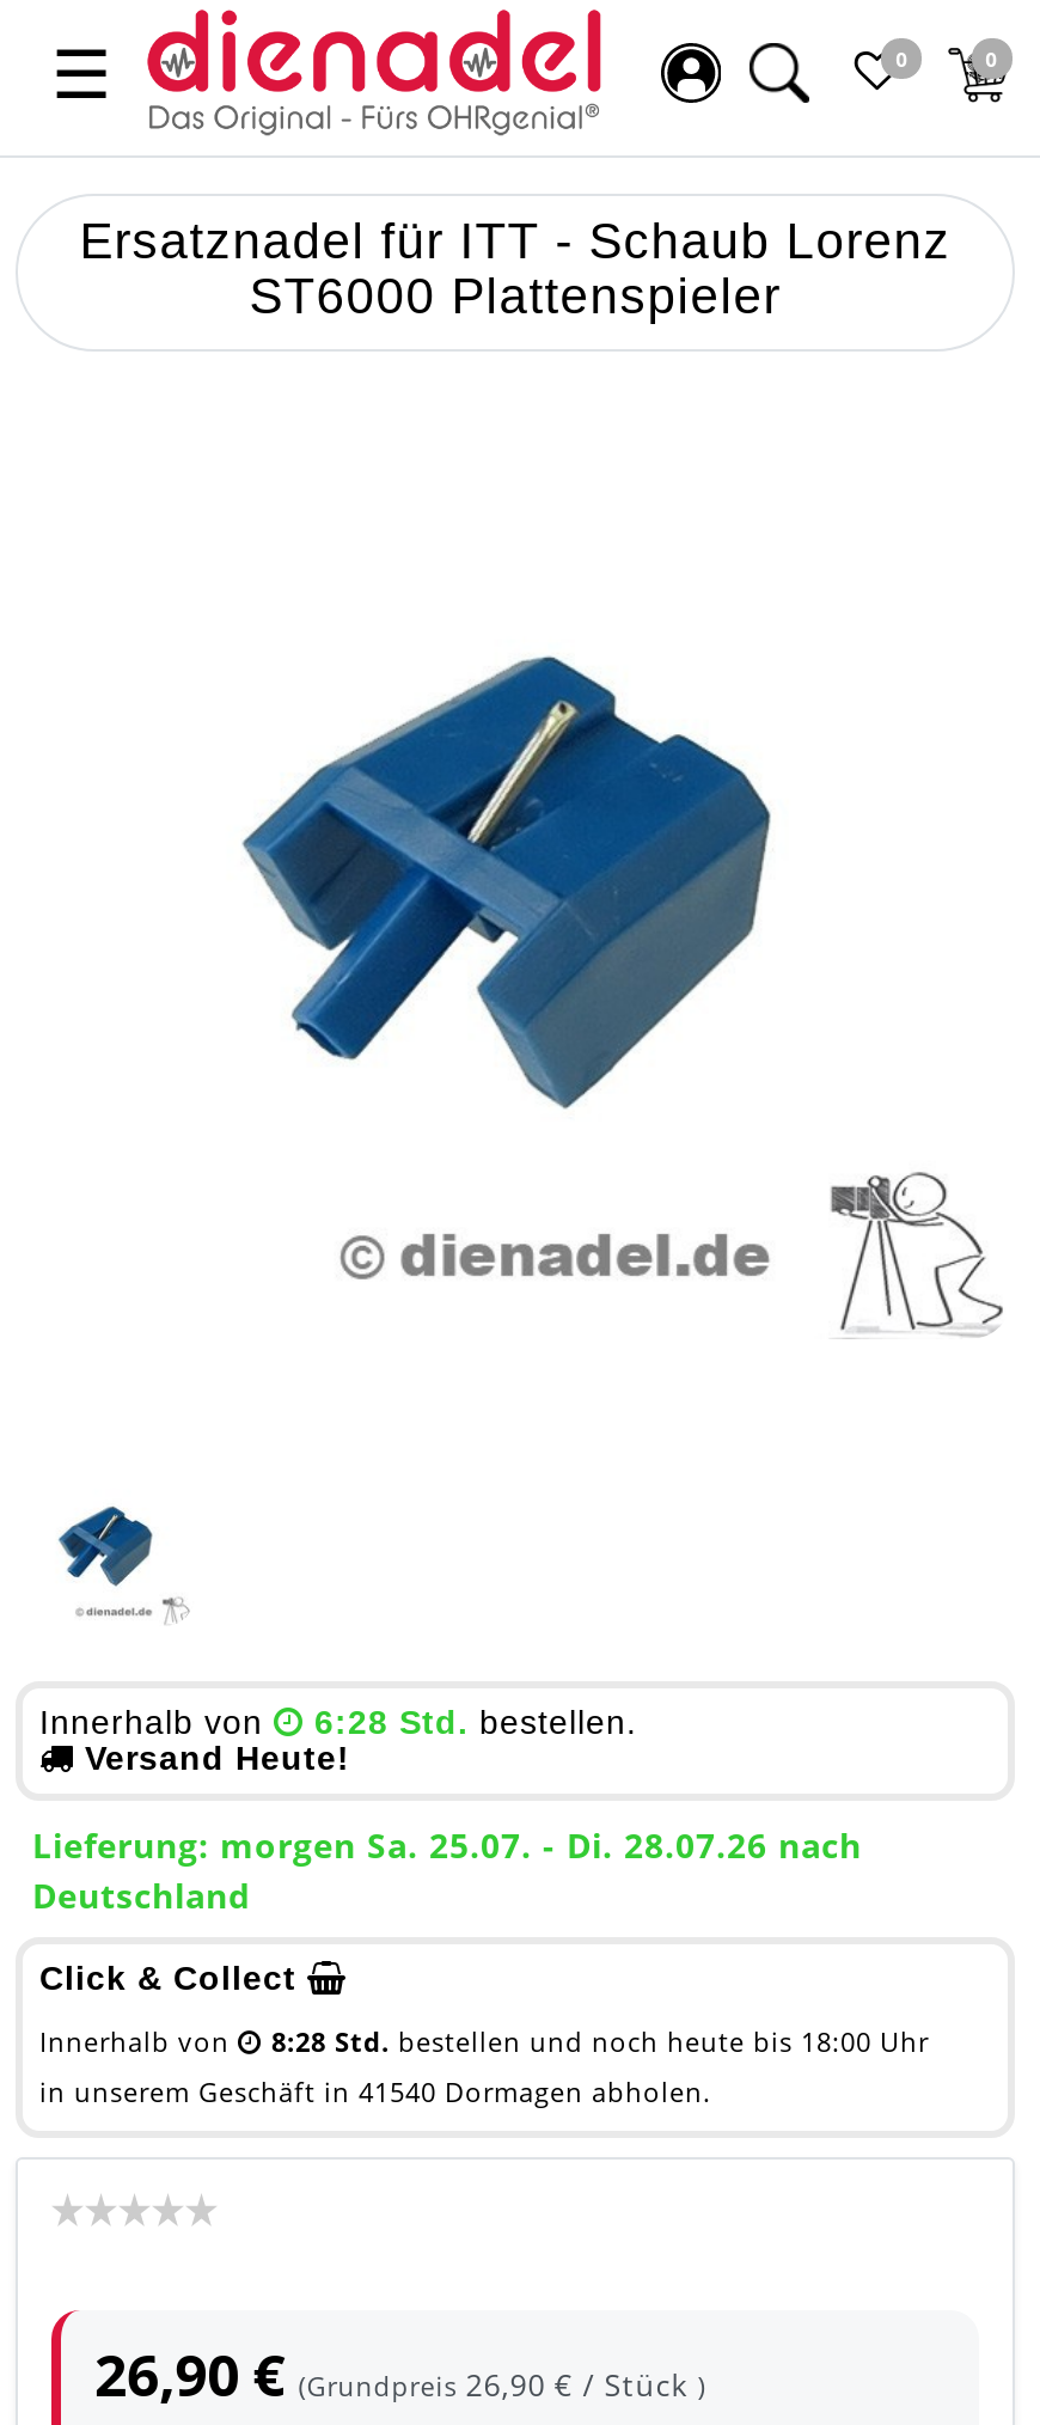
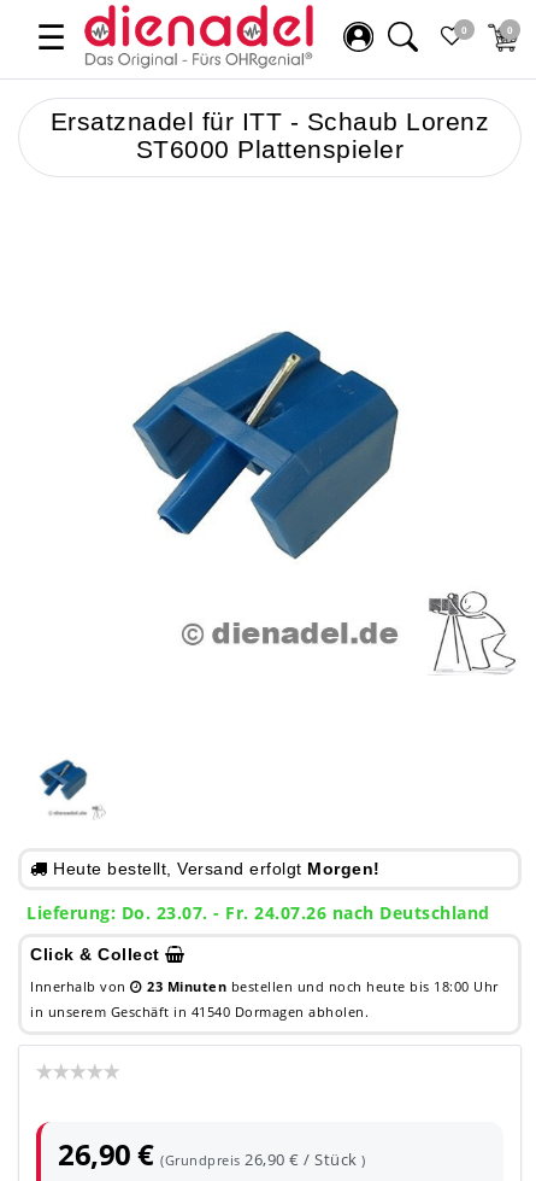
[39,1704,637,1778] Innerhalb von | 6:28 Std. bestellen. | Versand Heute! -> [48,859,380,879] Heute bestellt, Versand erfolgt Morgen!
[32,1823,862,1919] Lieferung: morgen Sa. 25.07. - Di. 28.07.26 nach | Deutschland -> [26,902,490,925] Lieferung: Do. 23.07. - Fr. 24.07.26 nach Deutschland
[271,2024,929,2060] 8:28 Std. bestellen und noch heute bis 18:00 Uhr -> [147,978,498,996] 23 Minuten bestellen und noch heute bis 18:00 Uhr

